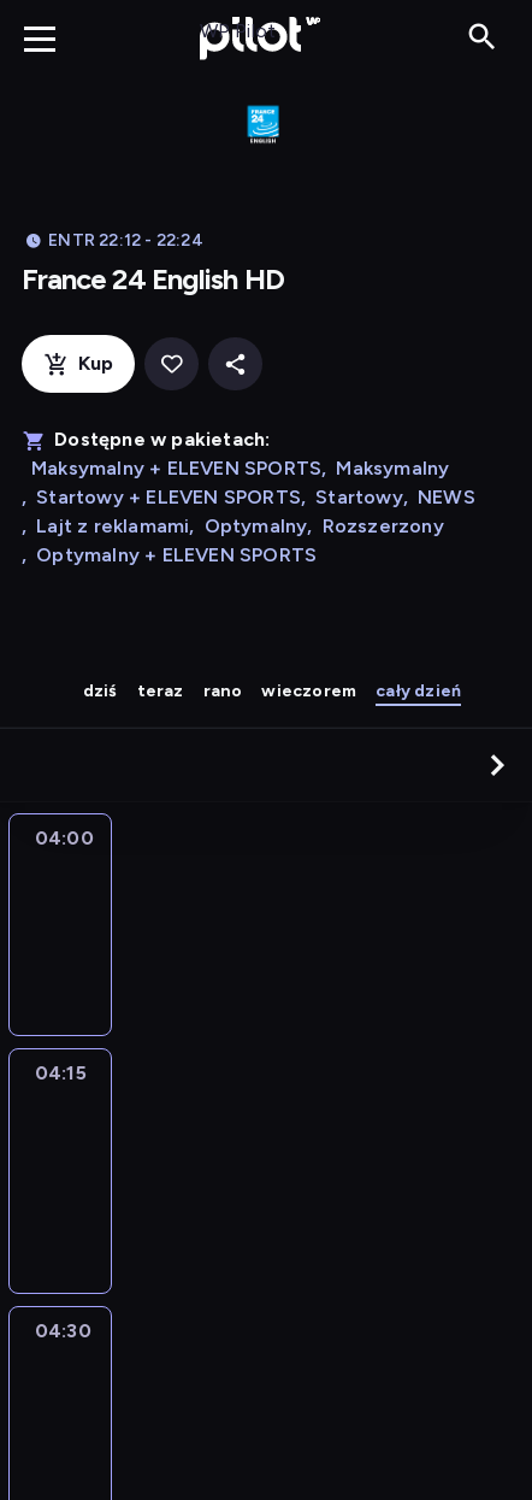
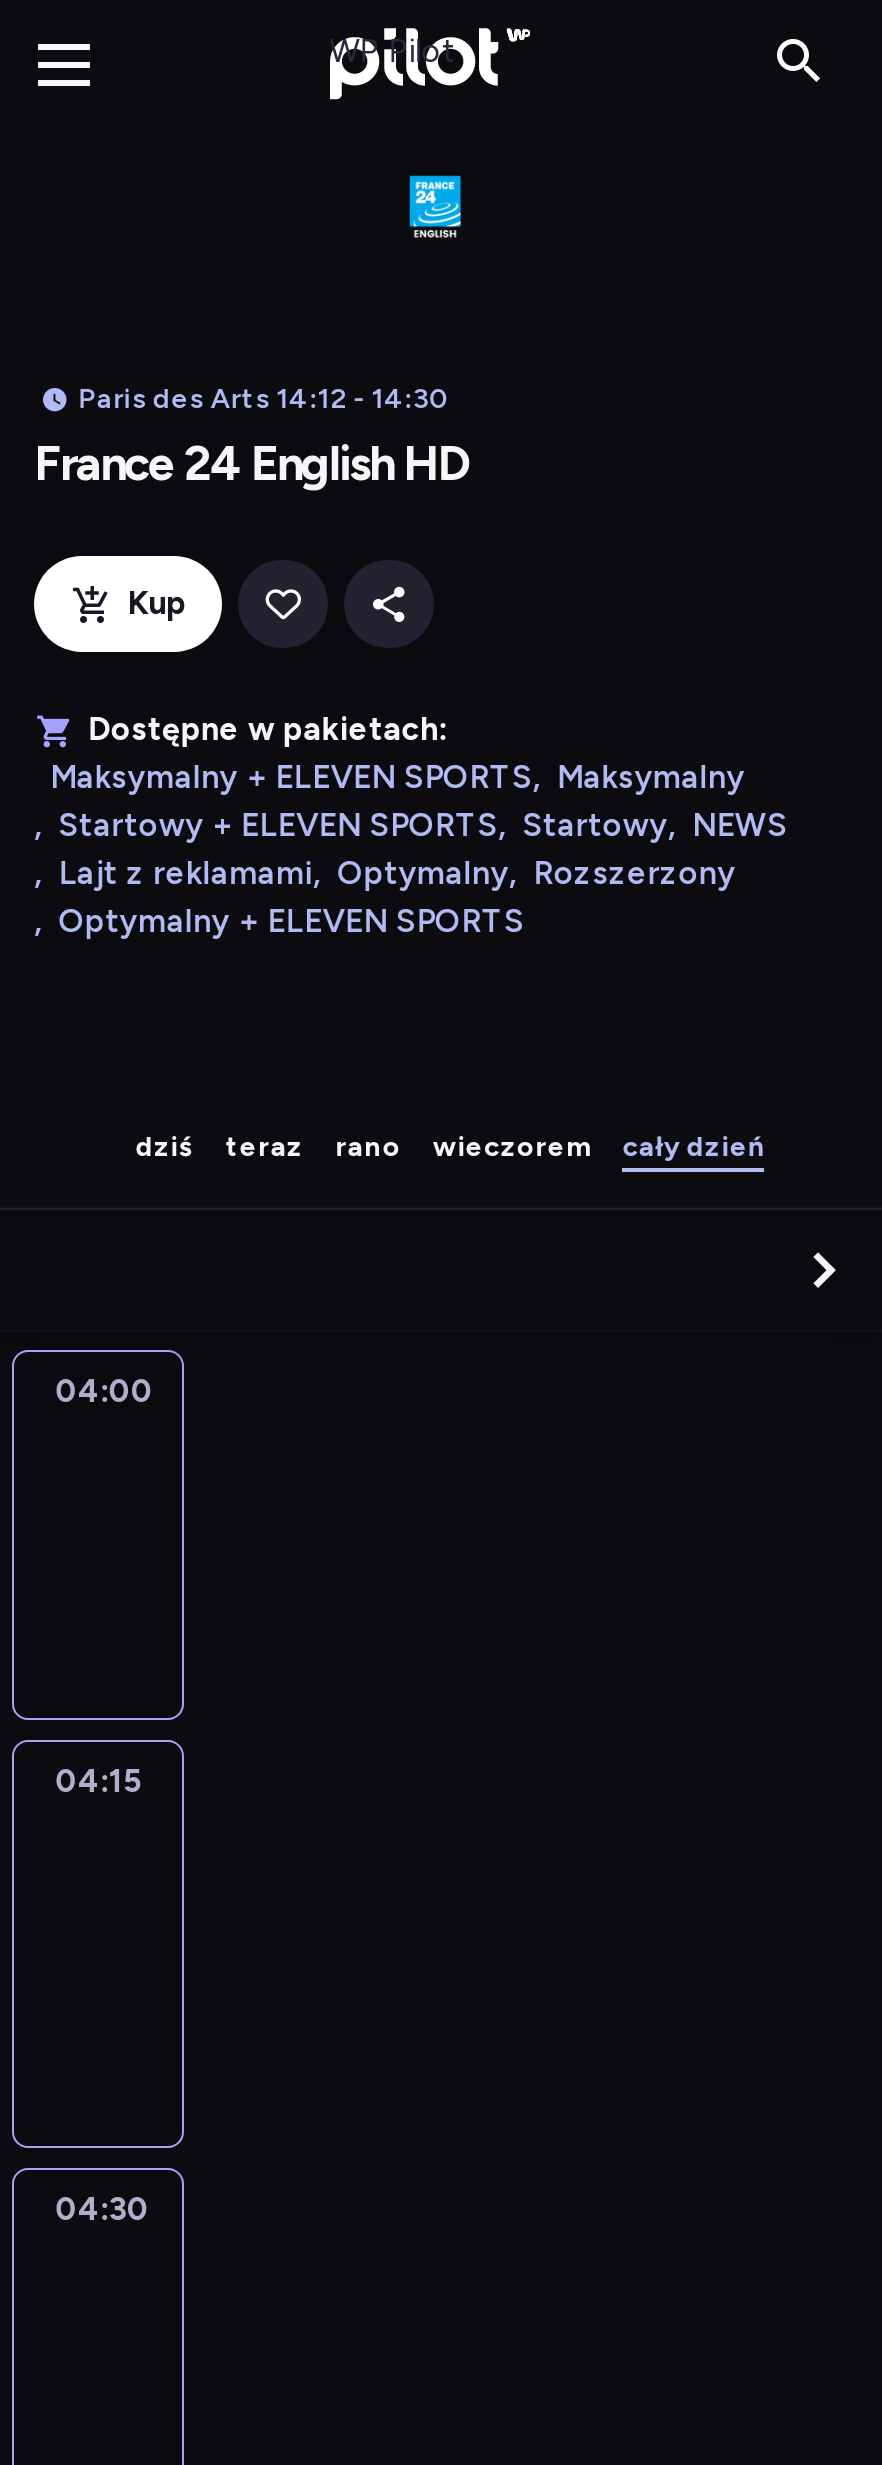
[48,230,203,251] ENTR 22:12 - 22:24 -> [78,382,450,416] Paris des Arts 14:12 - 14:30

